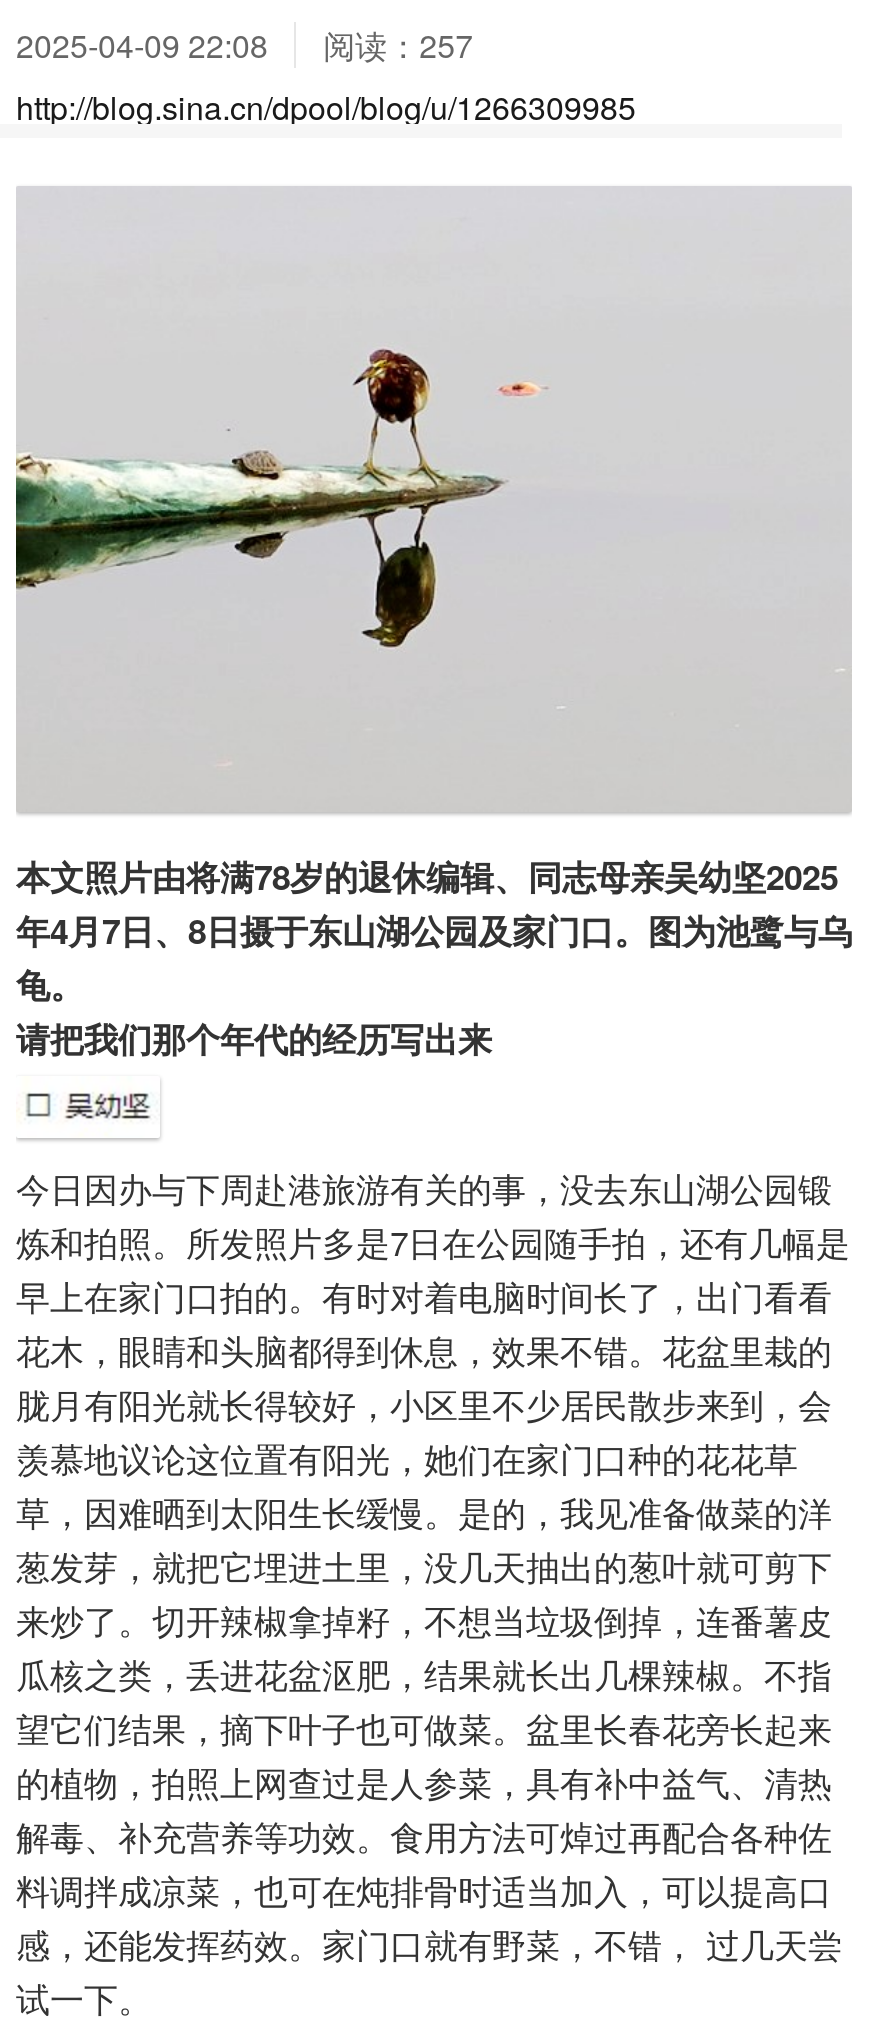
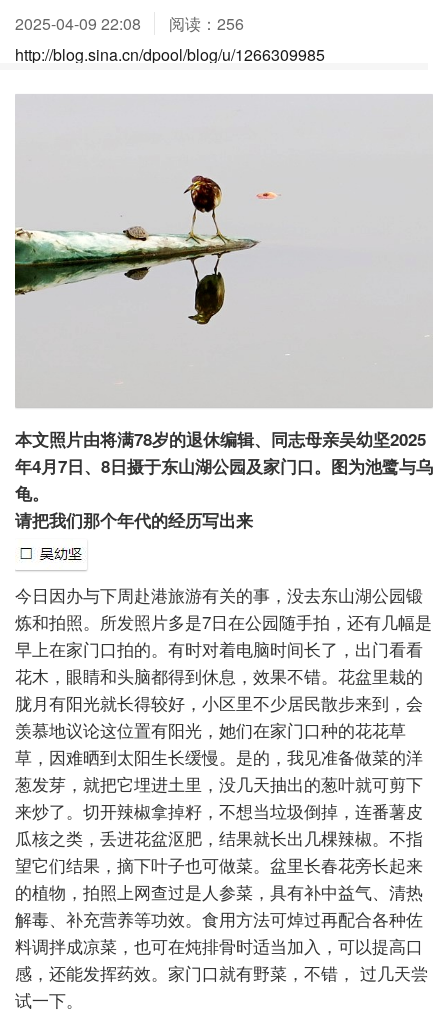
[16,22,473,68] 2025-04-09 22:08 阅读：257 -> [15,12,244,35] 2025-04-09 22:08 阅读：256

